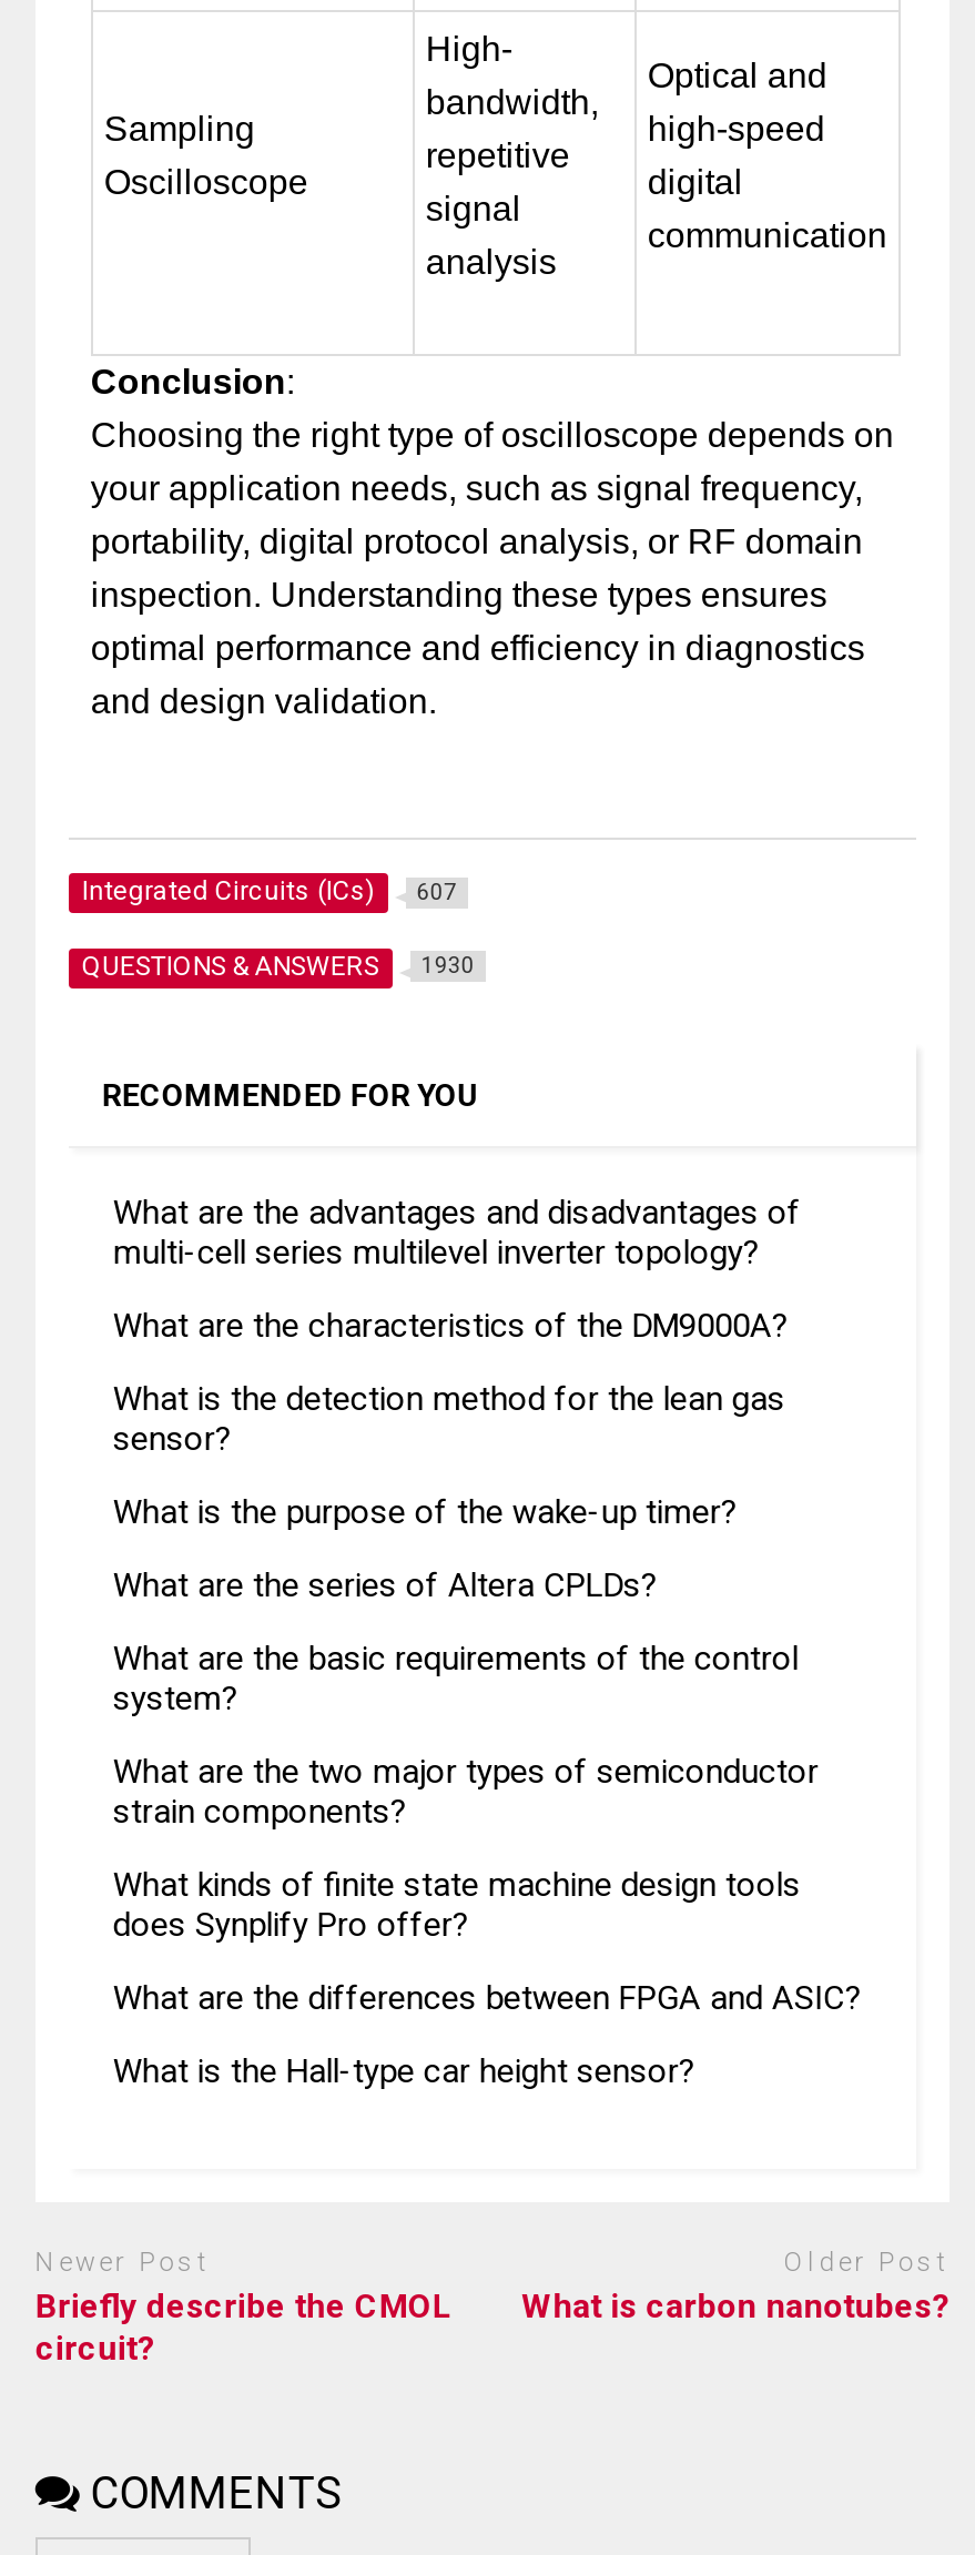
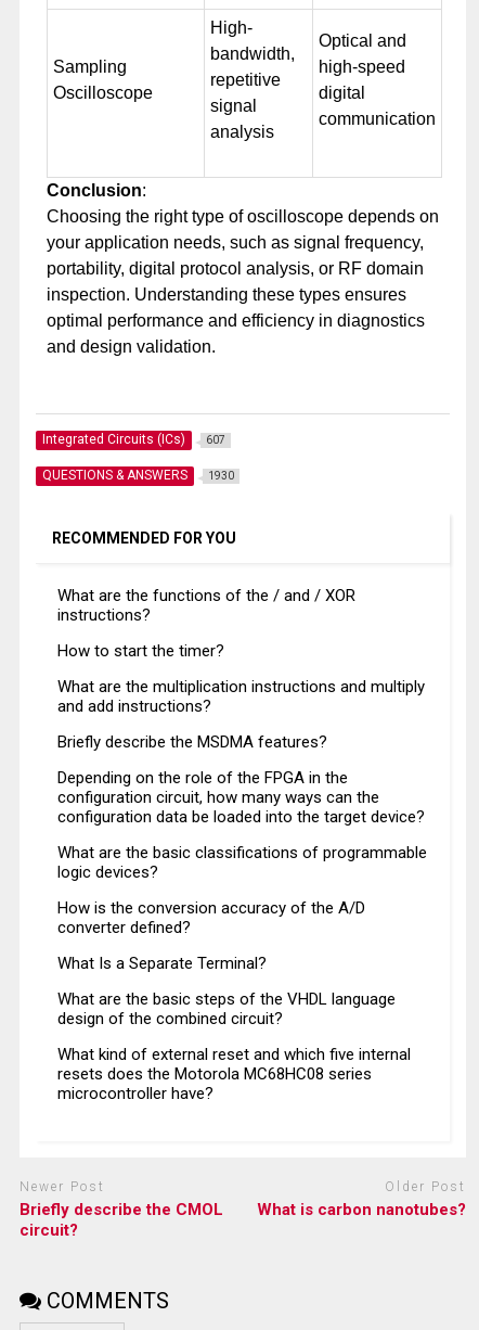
[113,1191,801,1271] What are the advantages and disadvantages of | multi-cell series multilevel inverter topology? -> [57,586,355,625] What are the functions of the / and / XOR | instructions?
[113,1304,790,1344] What are the characteristics of the DM9000A? -> [57,641,224,661] How to start the timer?
[113,1377,785,1457] What is the detection method for the lean gas | sensor? -> [57,677,425,716] What are the multiplication instructions and multiply | and add instructions?
[113,1491,739,1531] What is the purpose of the wake-up timer? -> [57,733,327,752] Briefly describe the MSDMA features?
[113,1564,659,1604] What are the series of Altera CPLDs? -> [57,768,425,827] Depending on the role of the FPGA in the | configuration circuit, how many ways can the | configuration data be loaded into the target device?
[113,1637,798,1717] What are the basic requirements of the control | system? -> [57,843,427,882] What are the basic classifications of programmable | logic devices?
[113,1750,818,1830] What are the two major types of semiconductor | strain components? -> [57,899,365,938] How is the conversion accuracy of the A/D | converter defined?
[113,1863,801,1943] What kinds of finite state machine design tools | does Synplify Pro offer? -> [57,954,266,973] What Is a Separate Terminal?
[113,1977,863,2016] What are the differences between FPGA and ASIC? -> [57,990,395,1029] What are the basic steps of the VHDL language | design of the combined circuit?
[113,2050,696,2090] What is the Hall-type car height sensor? -> [57,1045,411,1104] What kind of external reset and which five internal | resets does the Motorola MC68HC08 series | microcontroller have?

